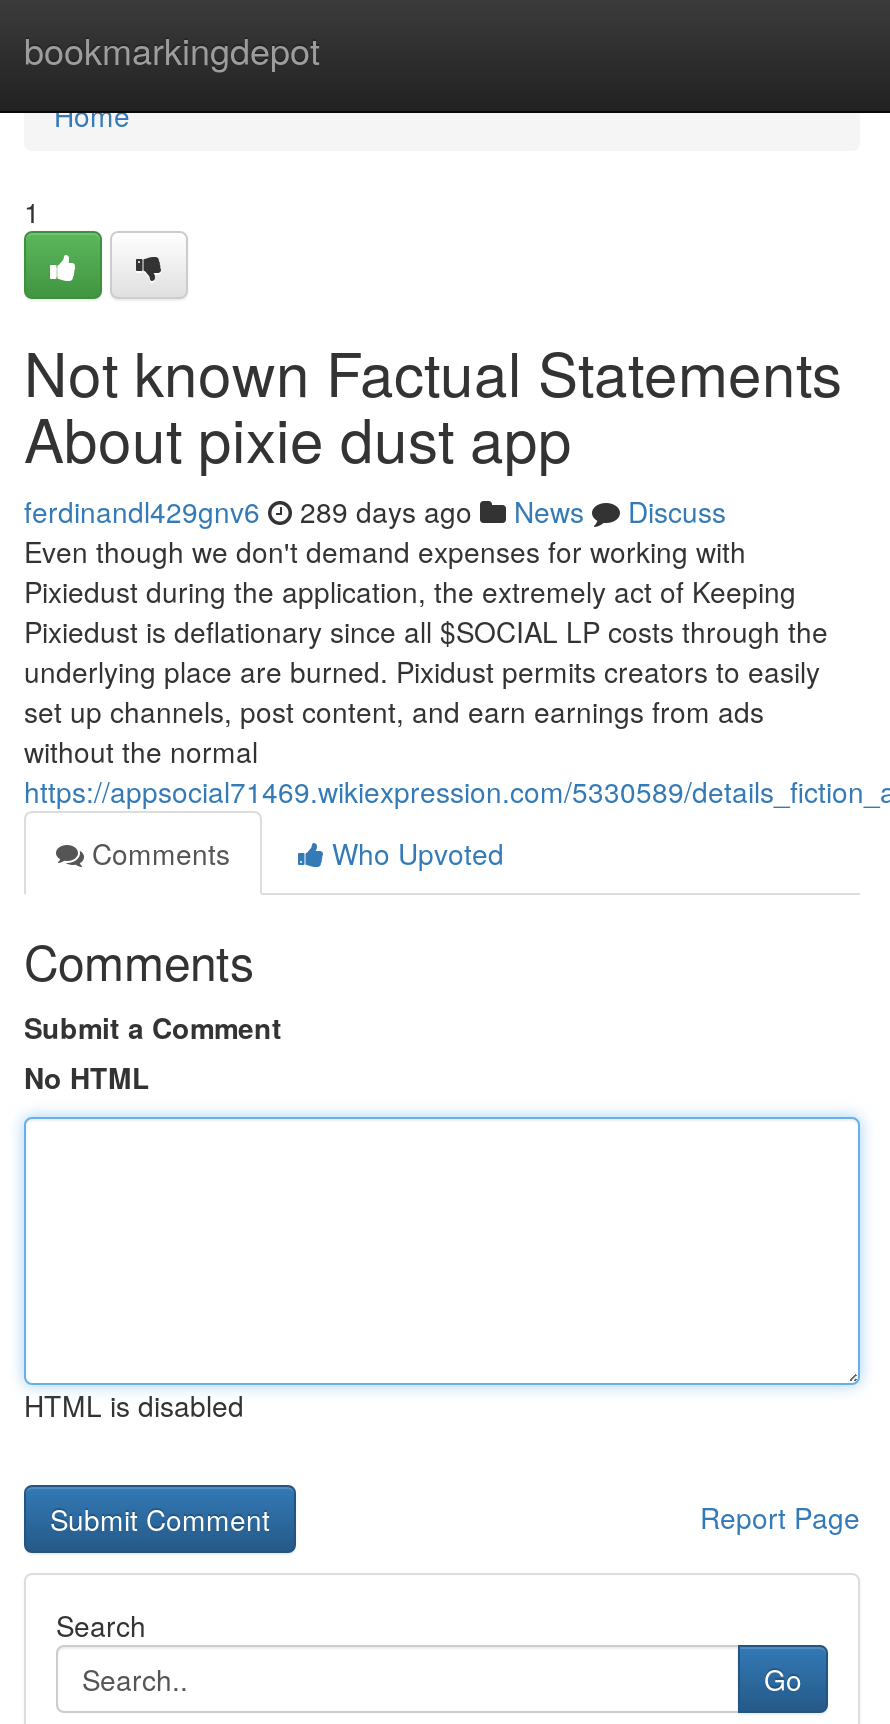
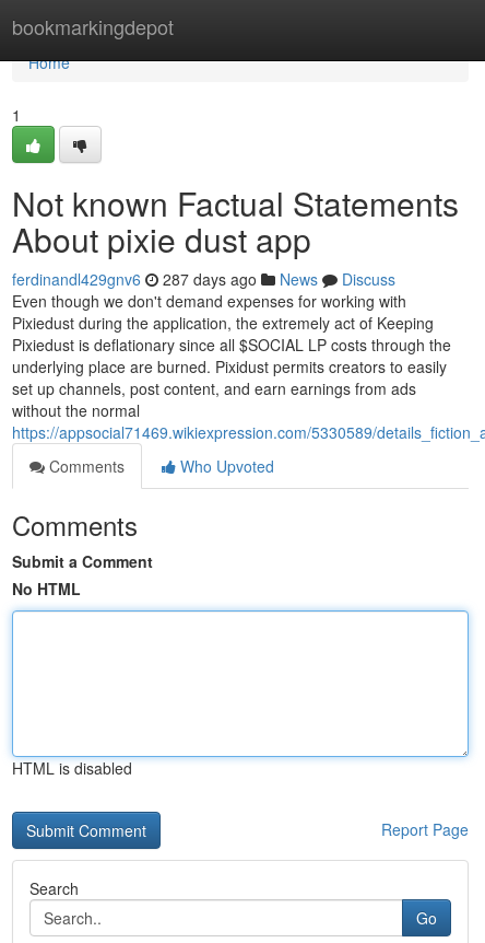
[24,491,726,531] ferdinandl429gnv6 289 days ago News Discuss -> [12,268,395,290] ferdinandl429gnv6 287 days ago News Discuss

